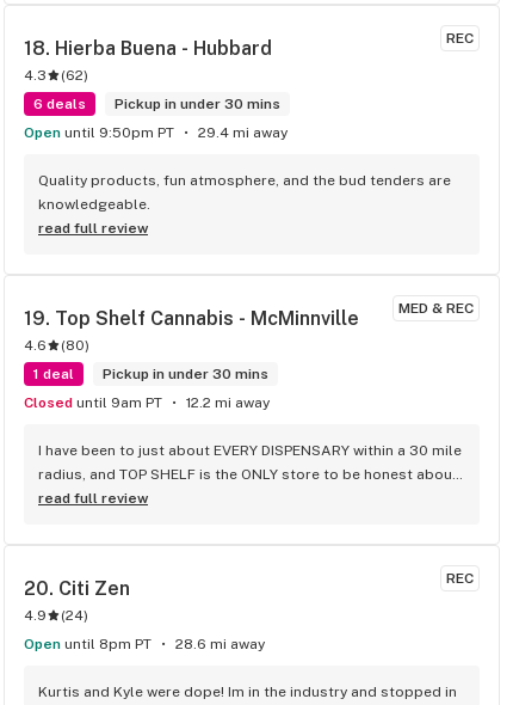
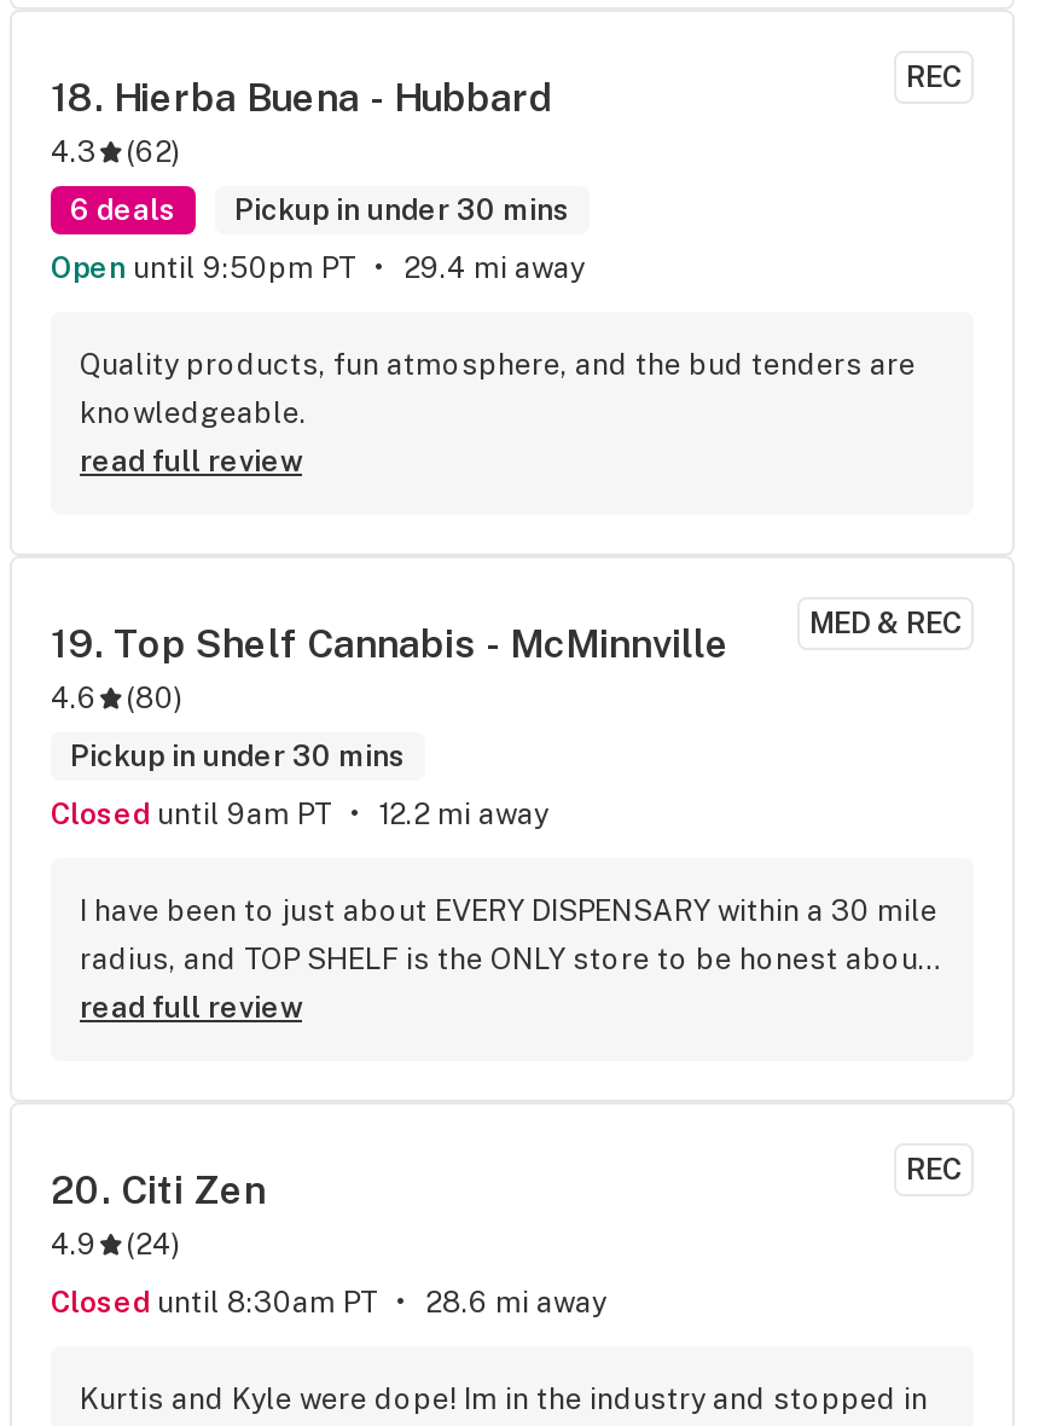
[33,366,74,382] 1 deal -> none
[35,636,152,652] Open until 8pm PT -> [70,1286,377,1320] Closed until 8:30am PT

